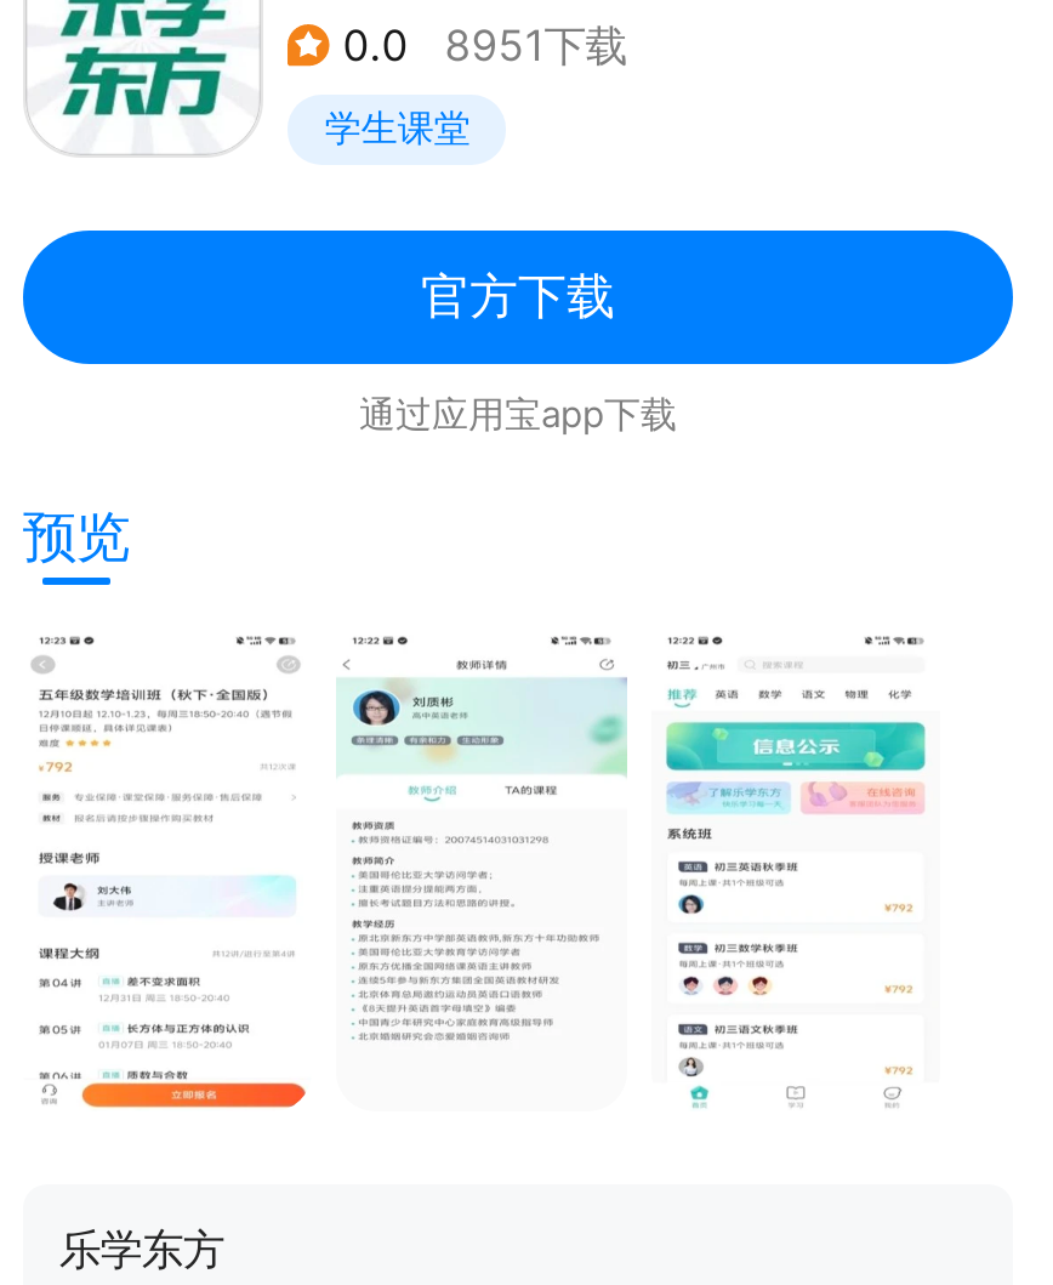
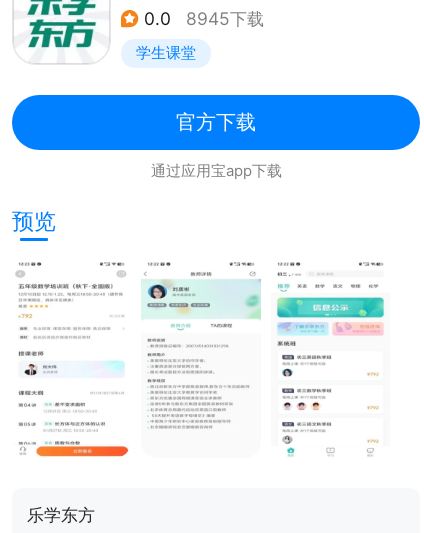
[343,20,626,71] 0.0 8951下载 -> [144,8,264,29] 0.0 8945下载

